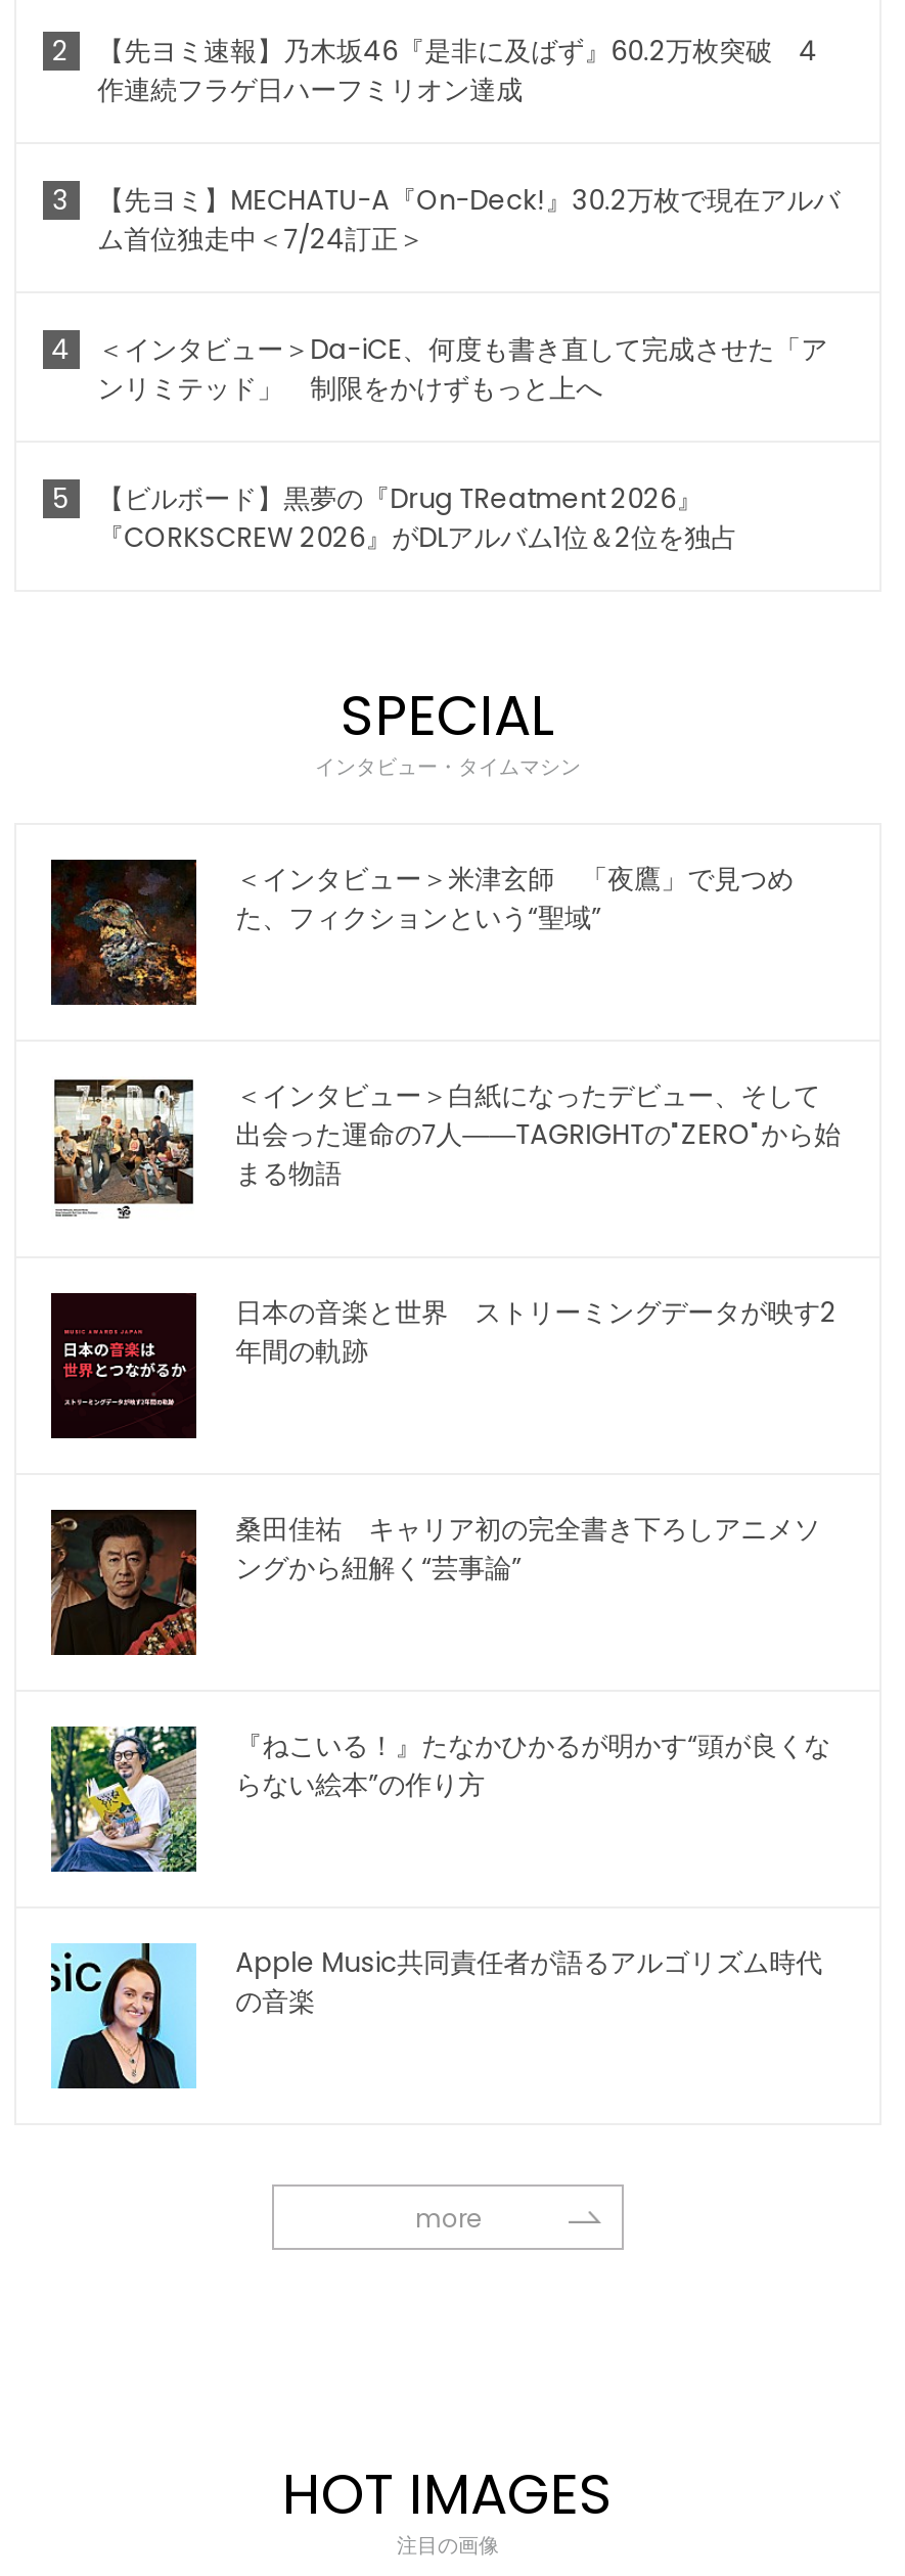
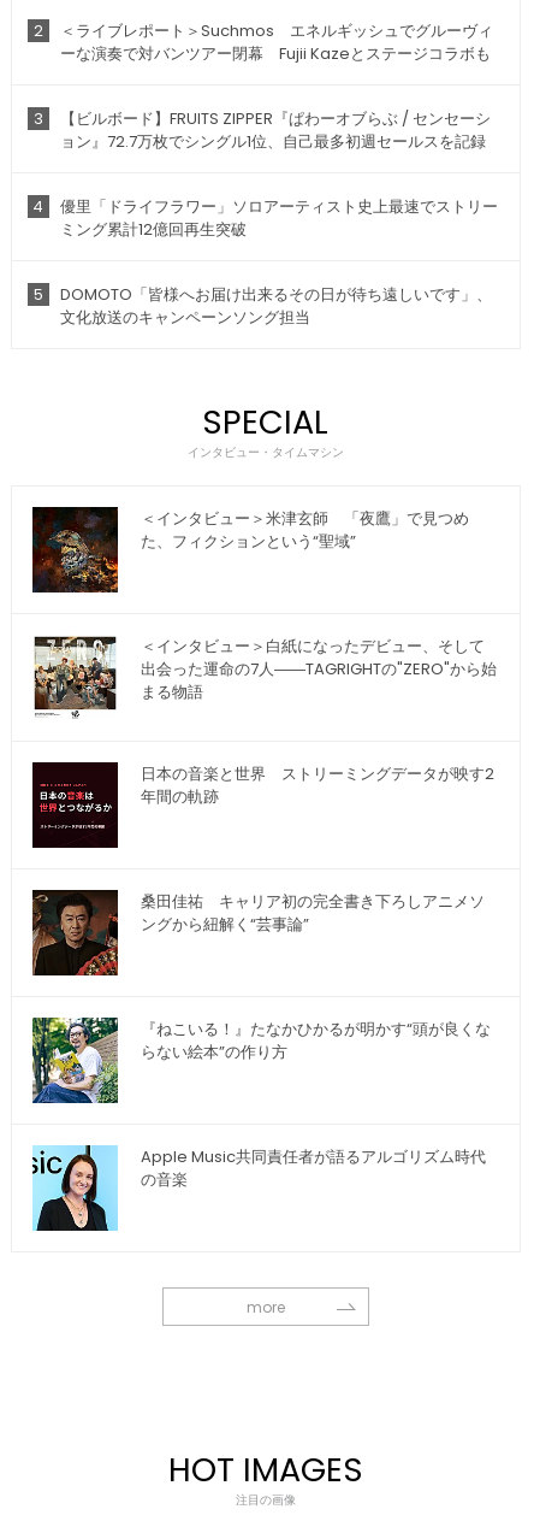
[97,32,817,109] 【先ヨミ速報】乃木坂46『是非に及ばず』60.2万枚突破 4 | 作連続フラゲ日ハーフミリオン達成 -> [60,19,493,65] ＜ライブレポート＞Suchmos エネルギッシュでグルーヴィ | ーな演奏で対バンツアー閉幕 Fujii Kazeとステージコラボも
[97,181,840,259] 【先ヨミ】MECHATU-A『On-Deck!』30.2万枚で現在アルバ | ム首位独走中＜7/24訂正＞ -> [60,107,490,153] 【ビルボード】FRUITS ZIPPER『ぱわーオブらぶ / センセーシ | ョン』72.7万枚でシングル1位、自己最多初週セールスを記録
[97,330,827,408] ＜インタビュー＞Da-iCE、何度も書き直して完成させた「ア | ンリミテッド」 制限をかけずもっと上へ -> [60,195,497,241] 優里「ドライフラワー」ソロアーティスト史上最速でストリー | ミング累計12億回再生突破
[97,479,737,557] 【ビルボード】黒夢の『Drug TReatment 2026』 | 『CORKSCREW 2026』がDLアルバム1位＆2位を独占 -> [60,283,491,329] DOMOTO「皆様へお届け出来るその日が待ち遠しいです」、 | 文化放送のキャンペーンソング担当

